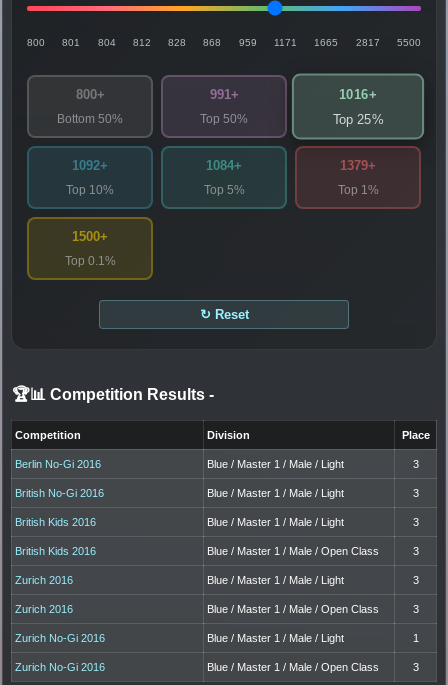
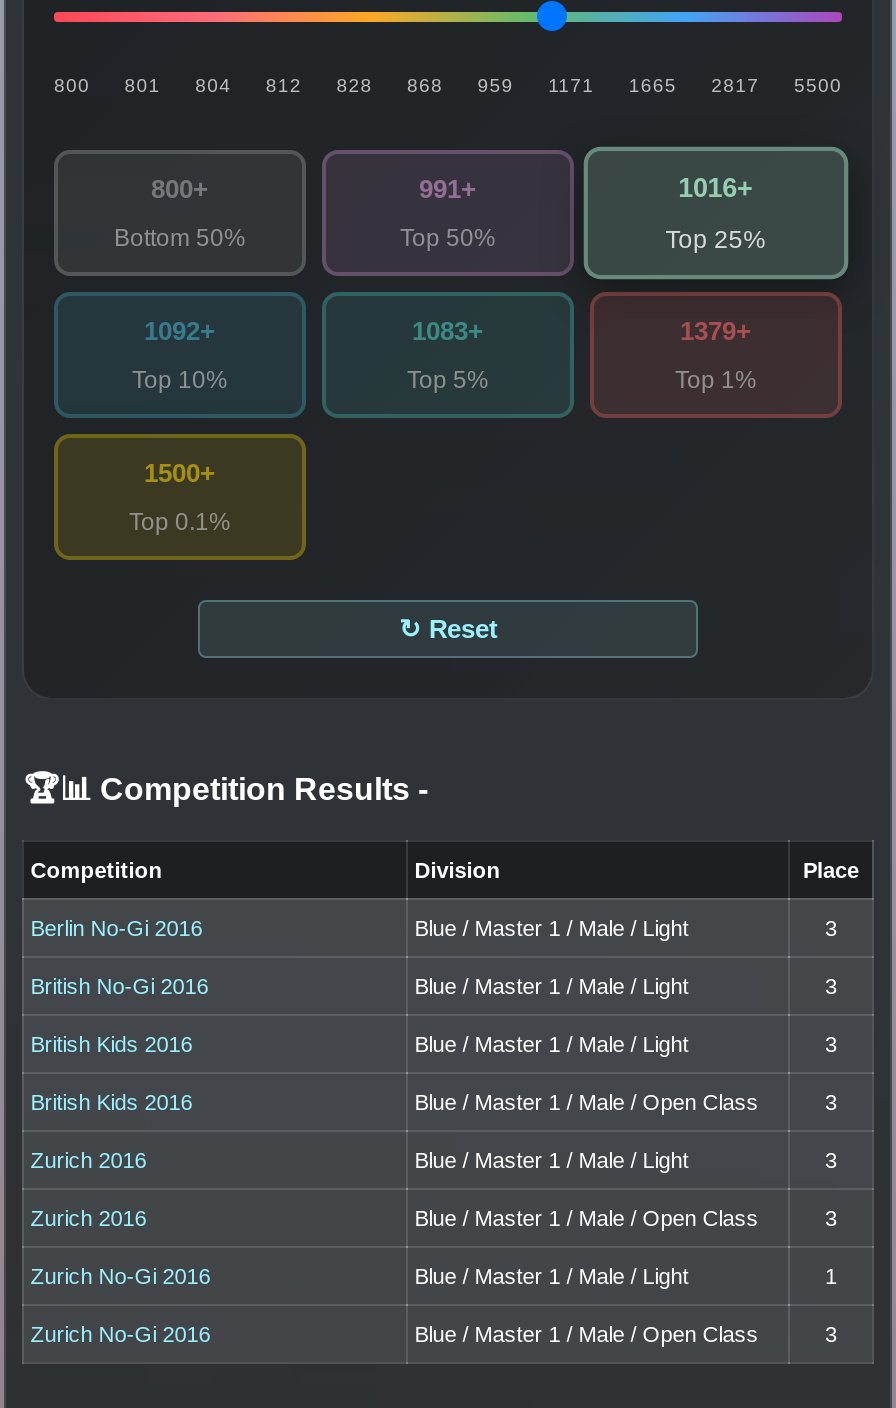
[206,157,242,172] 1084+ -> [412,315,484,345] 1083+

